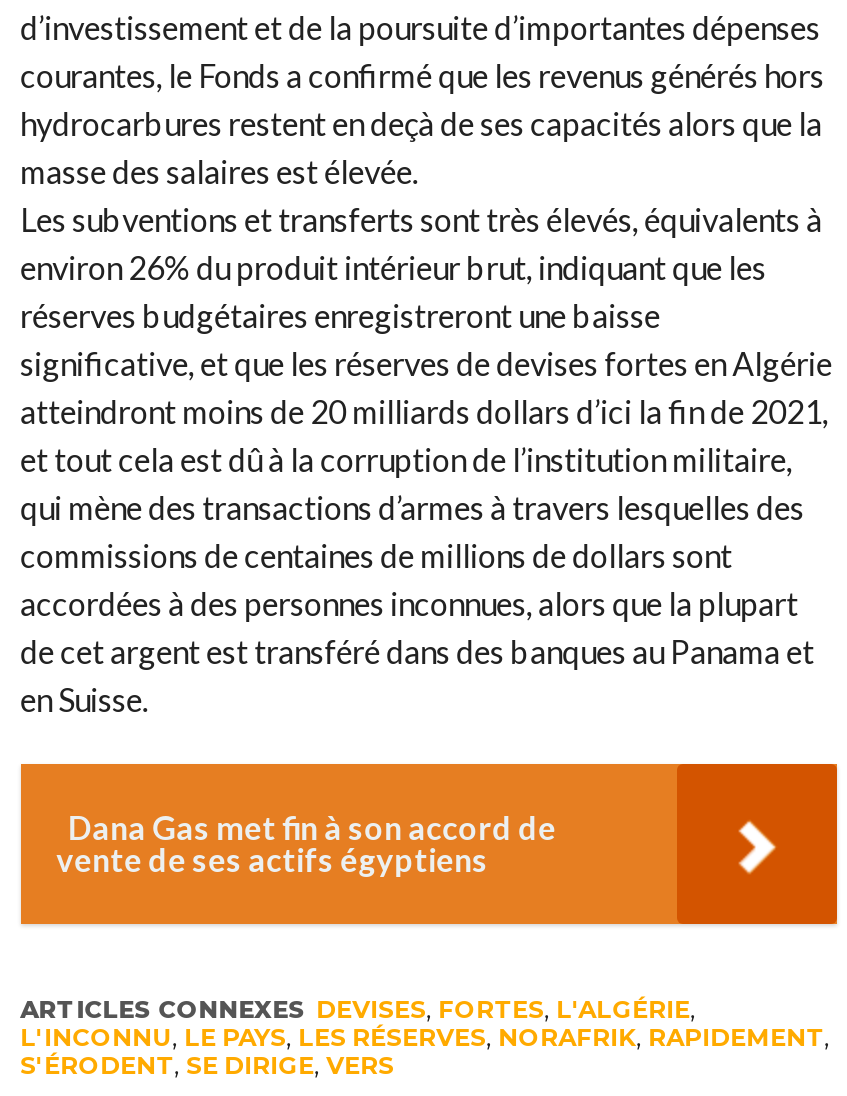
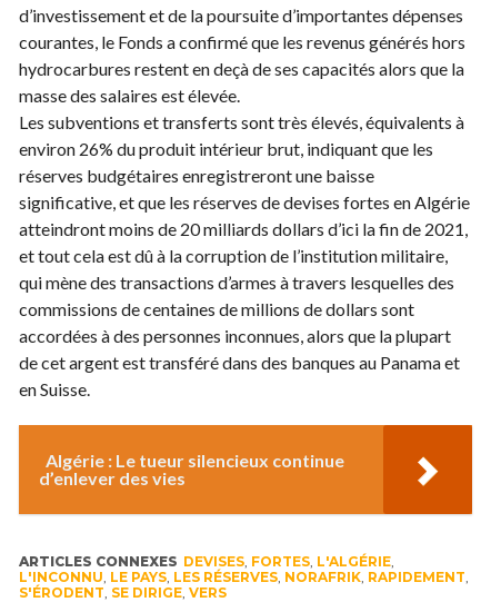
[56,808,556,878] Dana Gas met fin à son accord de | vente de ses actifs égyptiens -> [38,449,344,488] Algérie : Le tueur silencieux continue | d’enlever des vies

